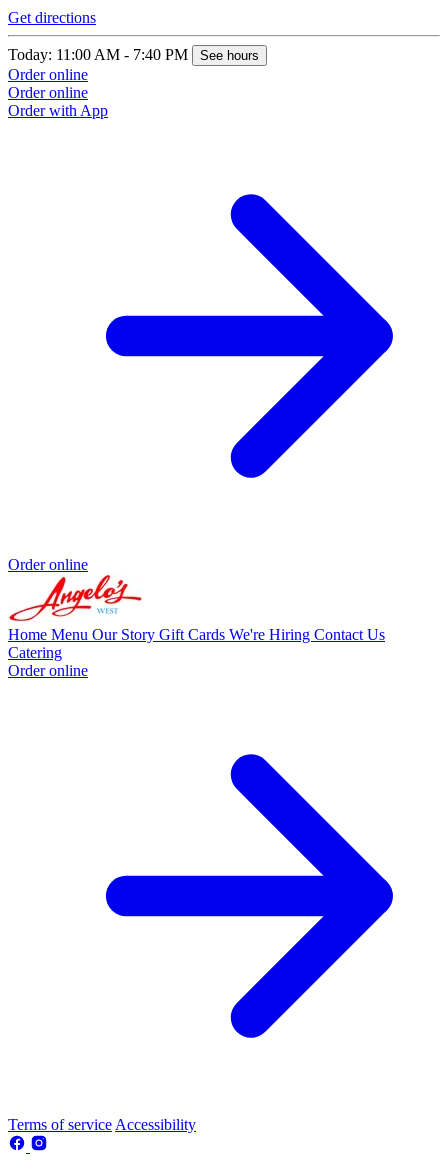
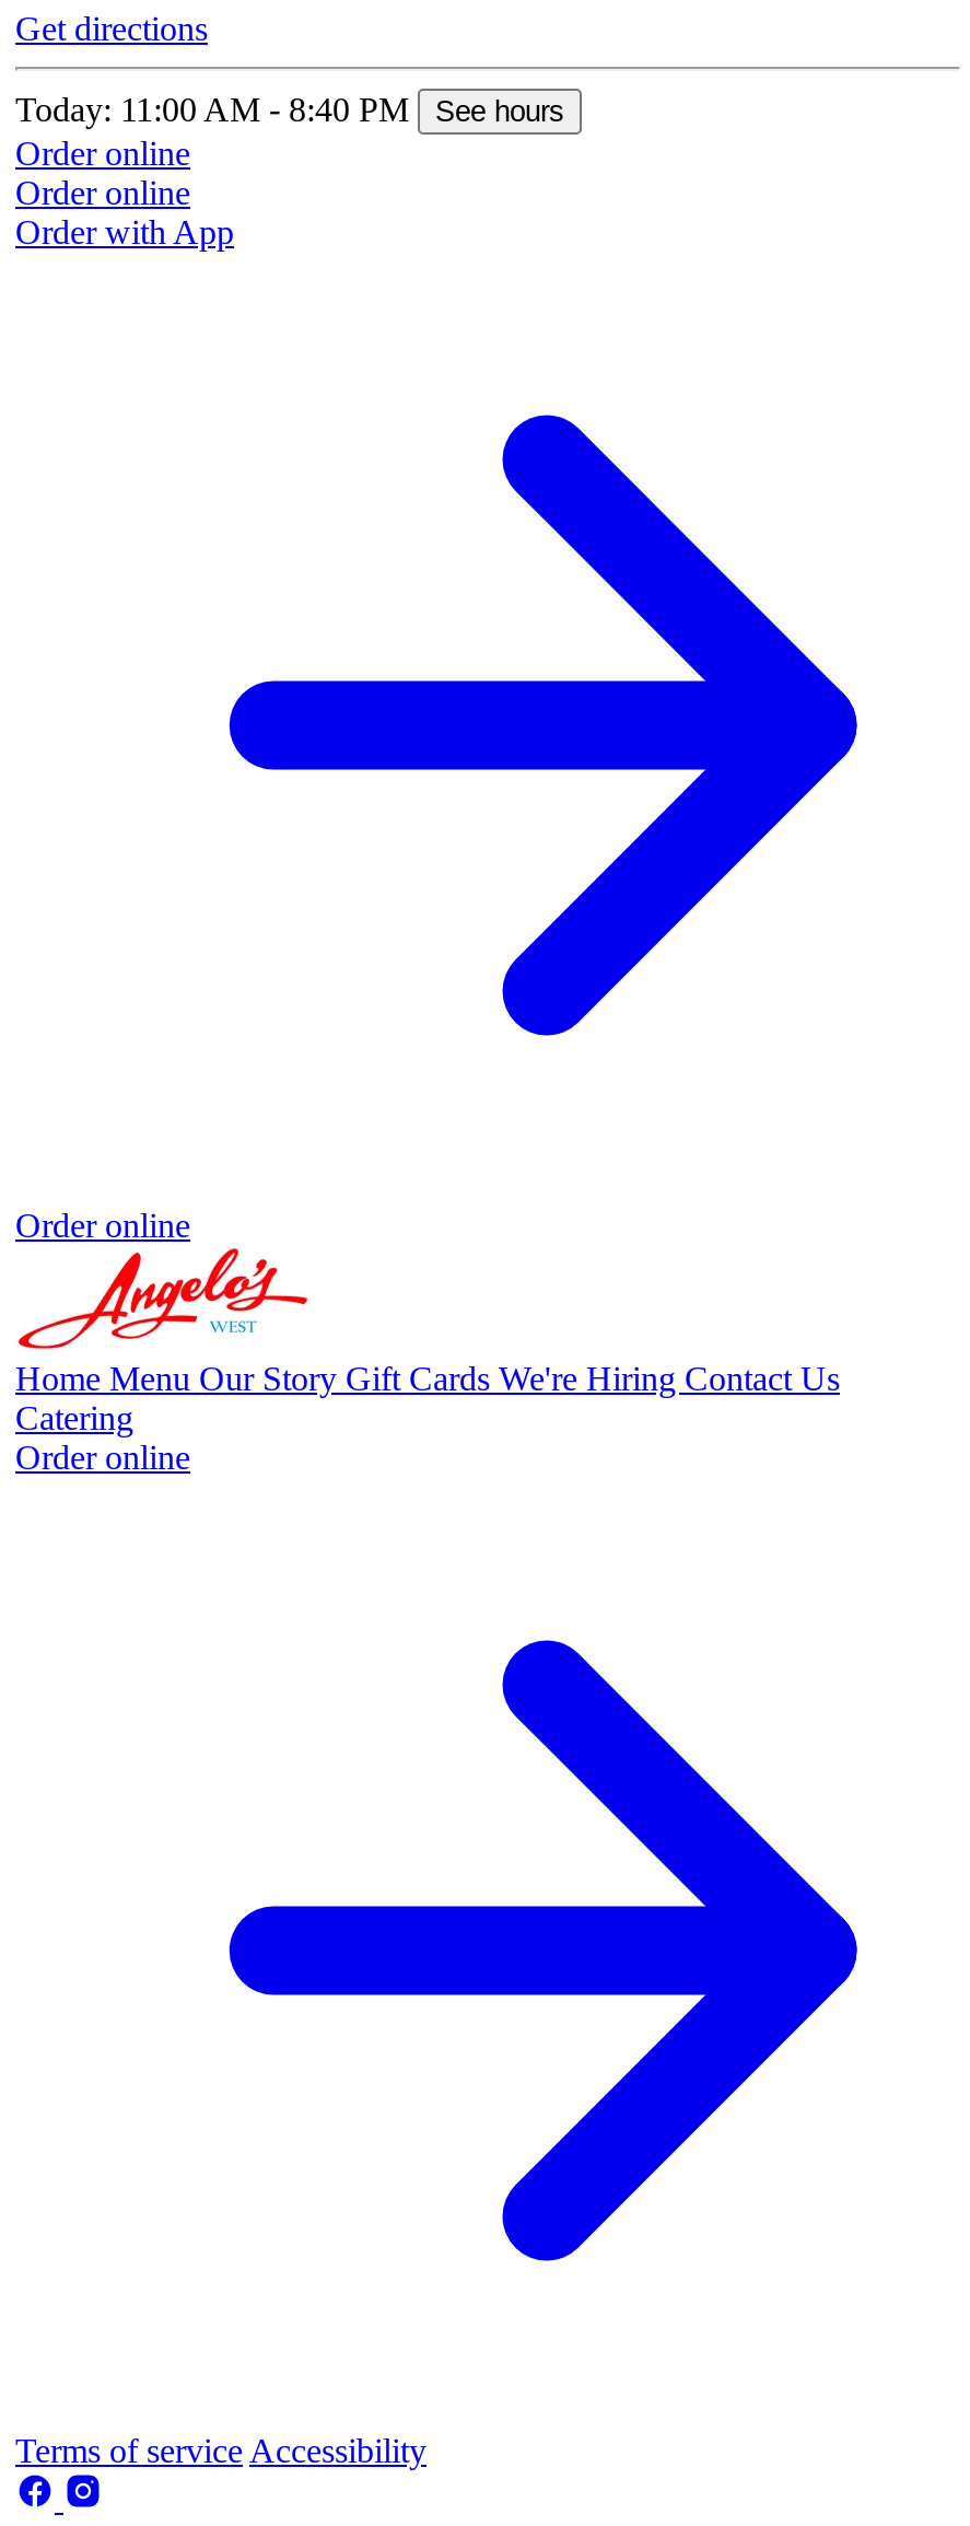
[8,46,259,63] Today: 11:00 AM - 7:40 PM See hours -> [15,90,564,128] Today: 11:00 AM - 8:40 PM See hours

